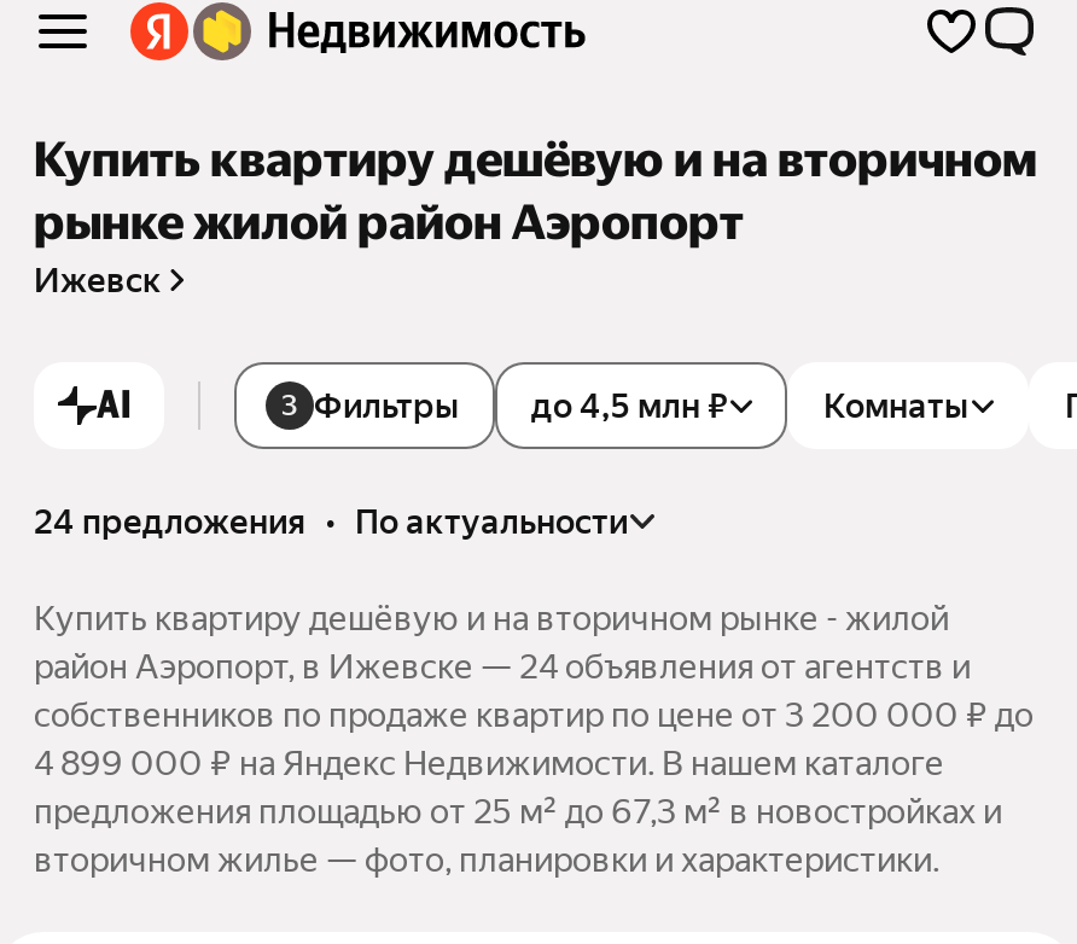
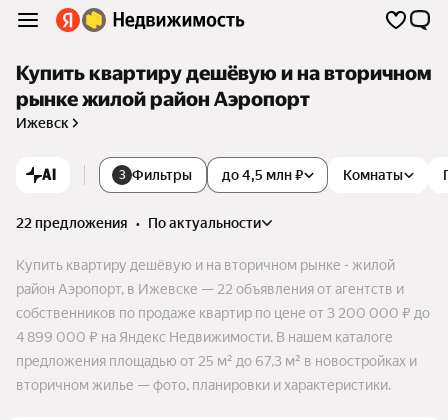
[34,503,628,541] 24 предложения • по актуальности -> [16,215,261,231] 22 предложения • по актуальности
[34,648,971,686] район Аэропорт, в Ижевске — 24 объявления от агентств и -> [16,281,404,297] район Аэропорт, в Ижевске — 22 объявления от агентств и

